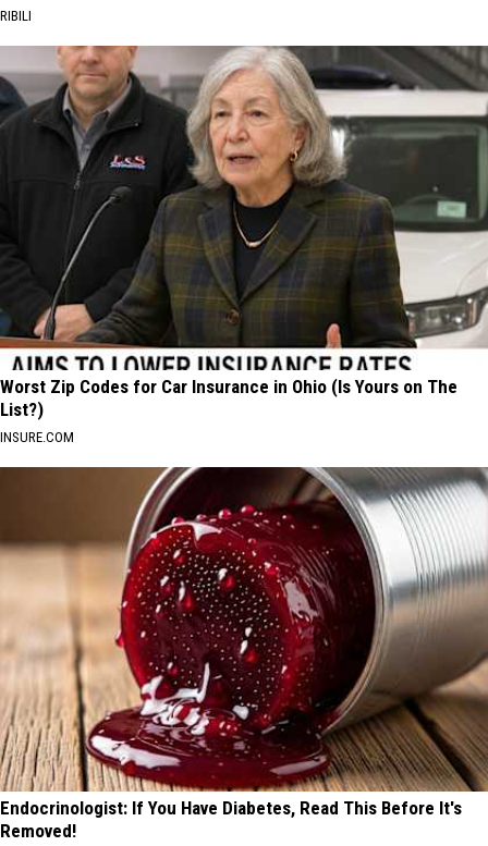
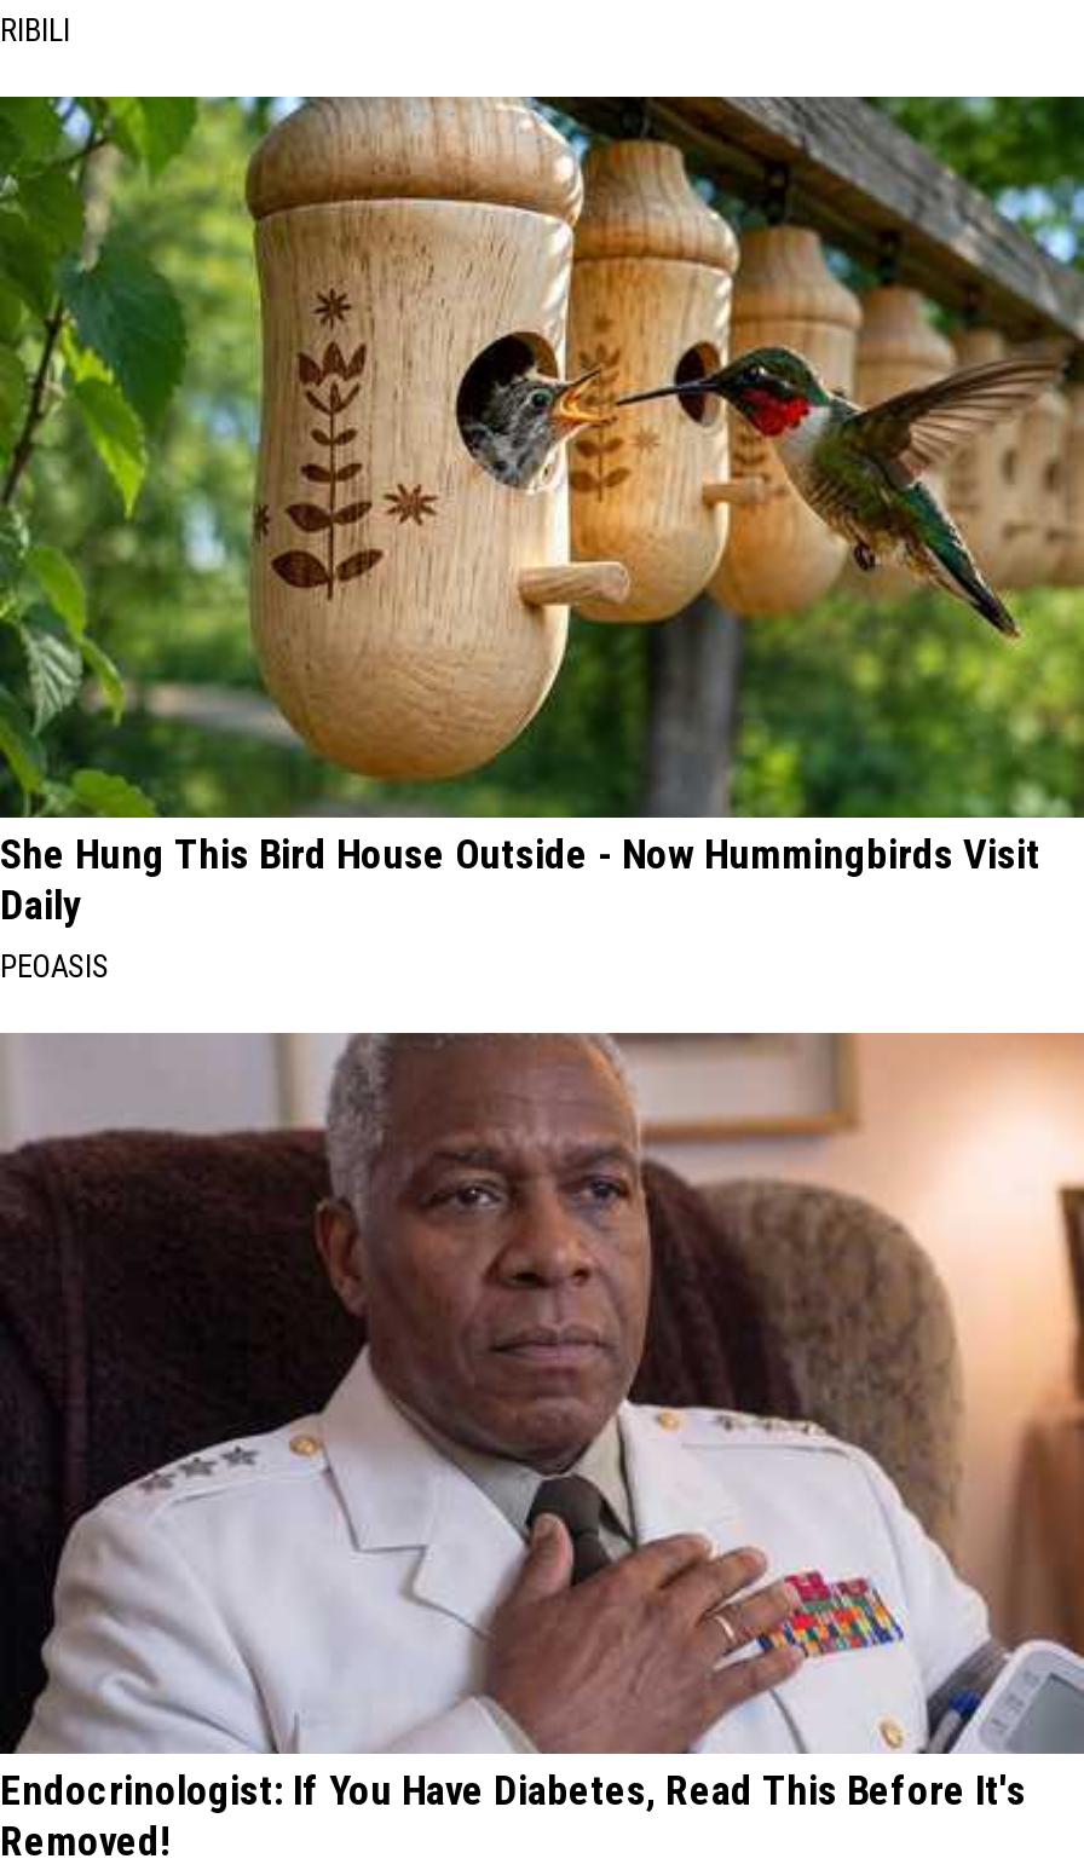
[0,45,485,445] [image] | Worst Zip Codes for Car Insurance in Ohio (Is Yours on The | List?) | INSURE.COM -> [0,96,1077,985] [image] | She Hung This Bird House Outside - Now Hummingbirds Visit | Daily | PEOASIS
[3,466,485,793] [image] -> [7,1032,1077,1755] [image]

